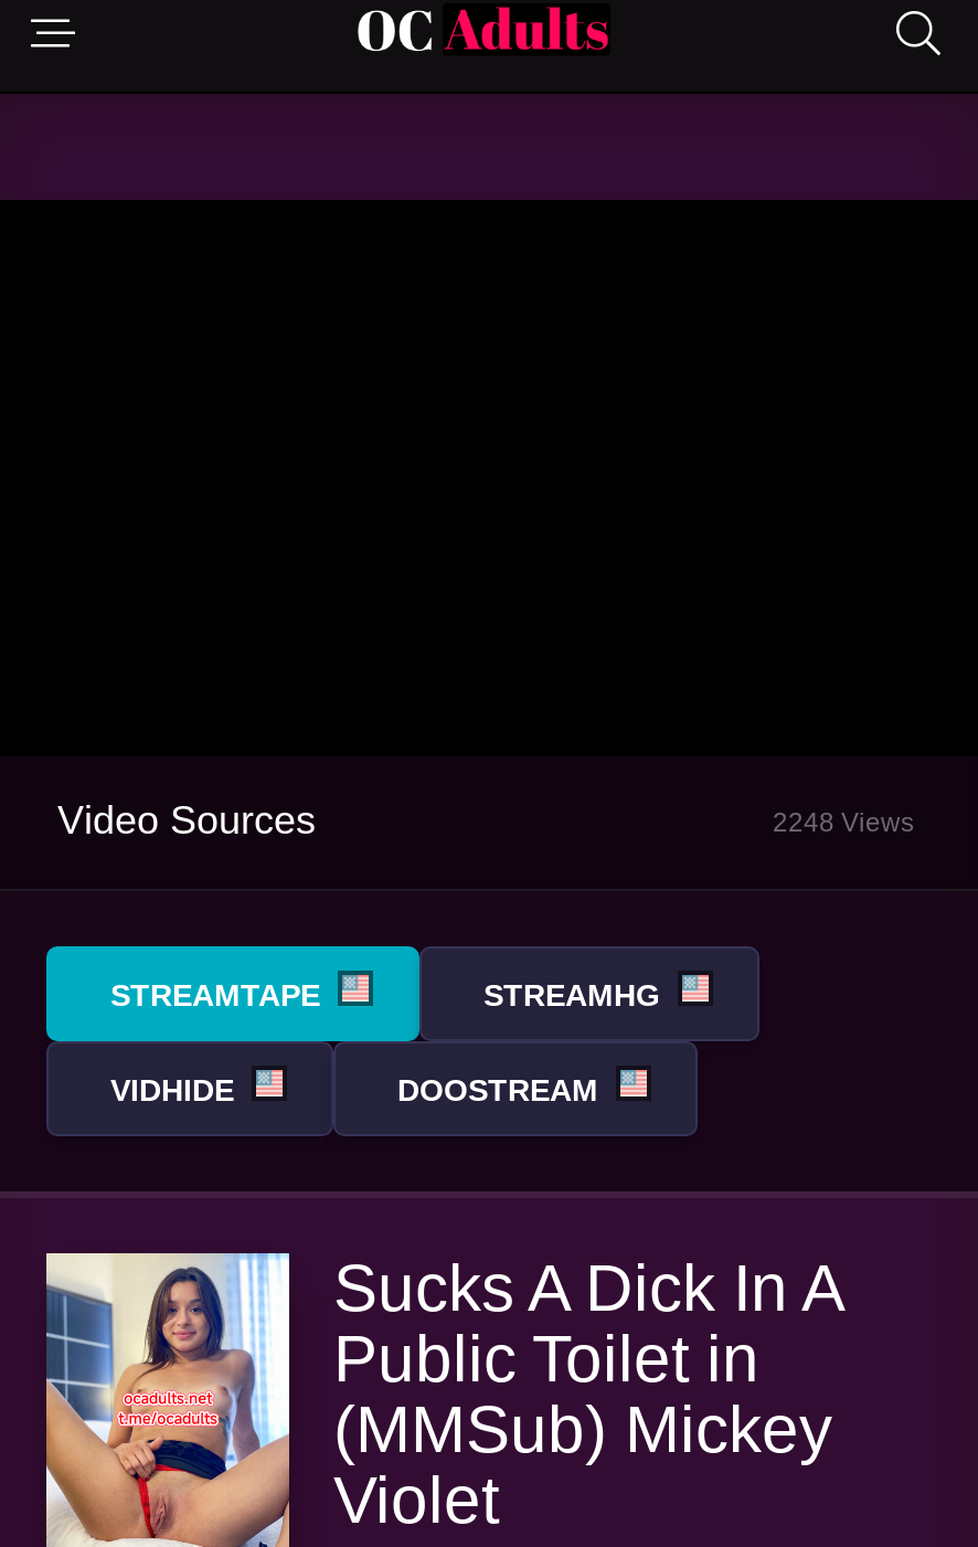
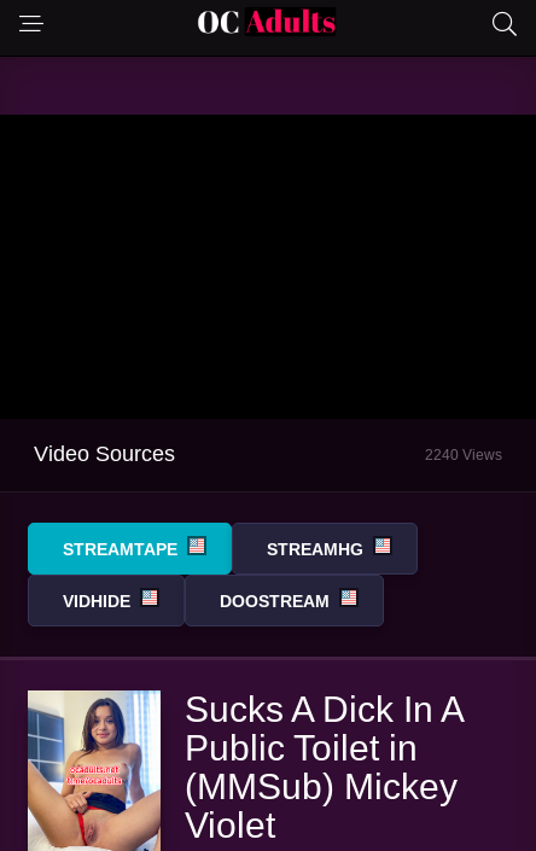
[773,808,914,839] 2248 Views -> [425,447,502,464] 2240 Views

